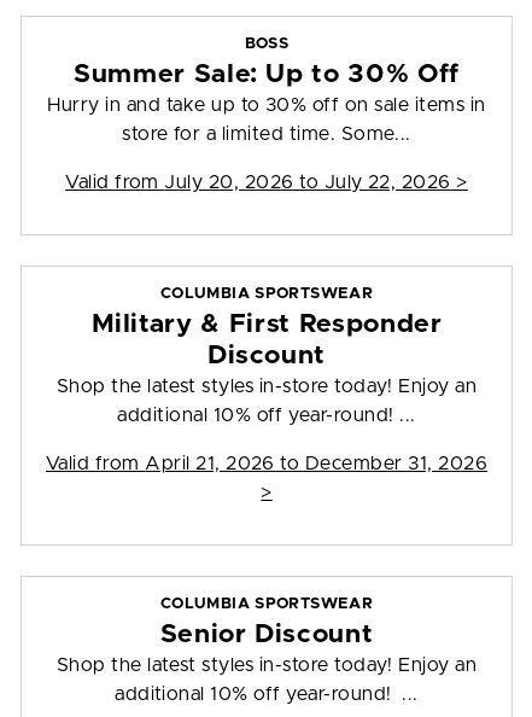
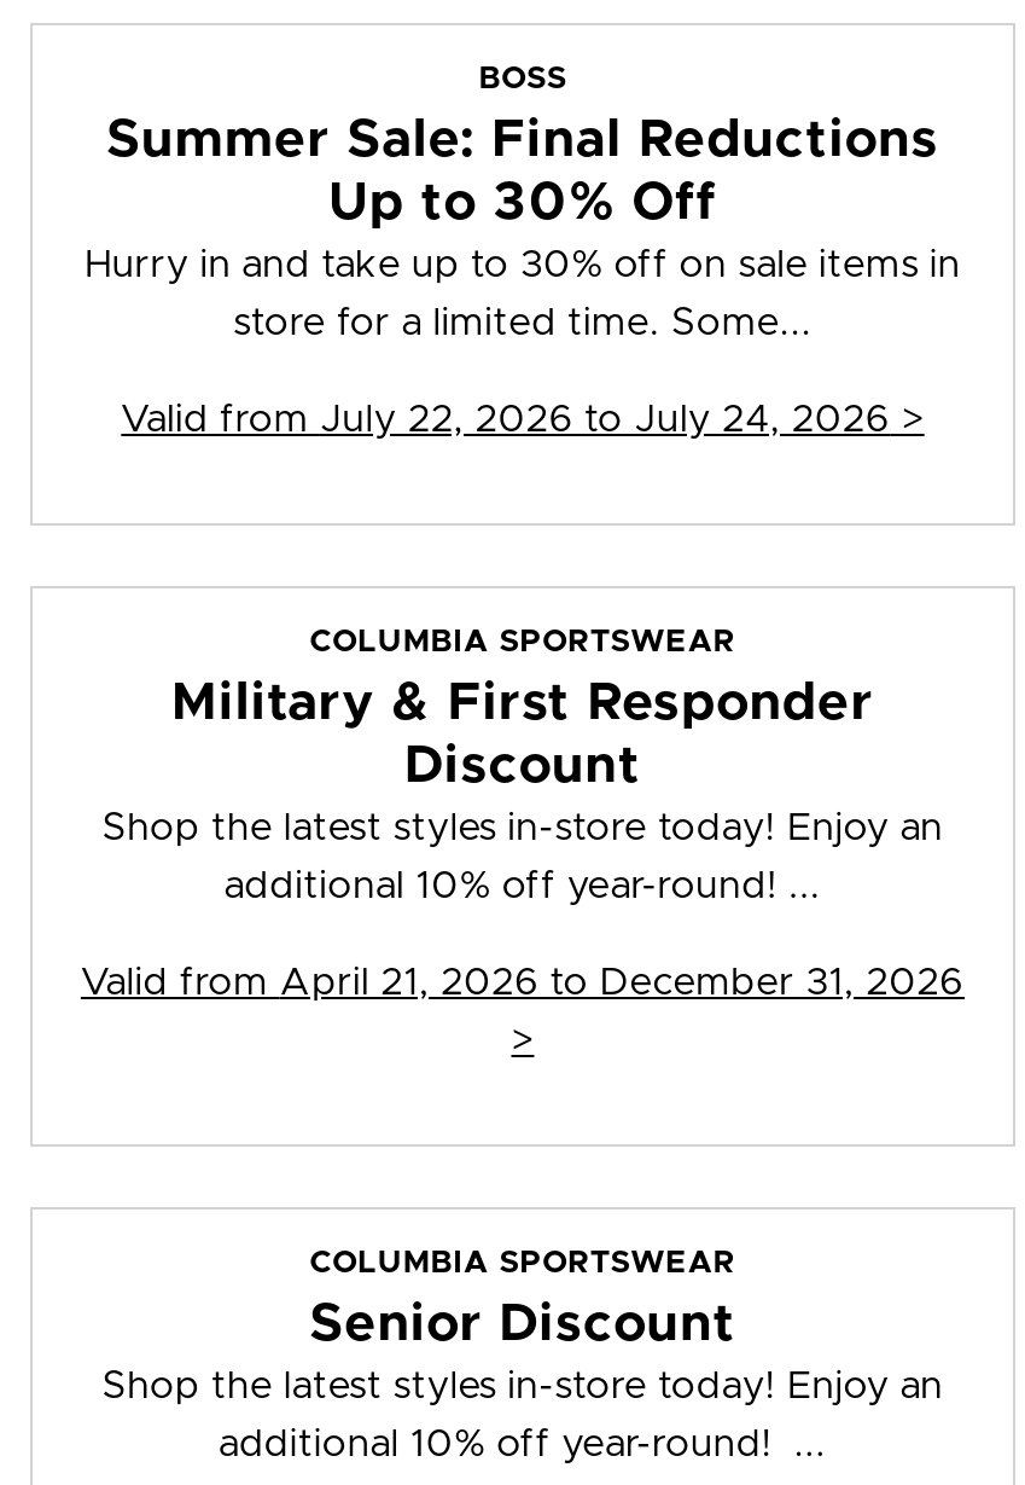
[74,62,460,87] Summer Sale: Up to 30% Off -> [106,115,939,229] Summer Sale: Final Reductions | Up to 30% Off
[65,173,468,192] Valid from July 20, 2026 to July 22, 2026 > -> [121,400,924,439] Valid from July 22, 2026 to July 24, 2026 >

